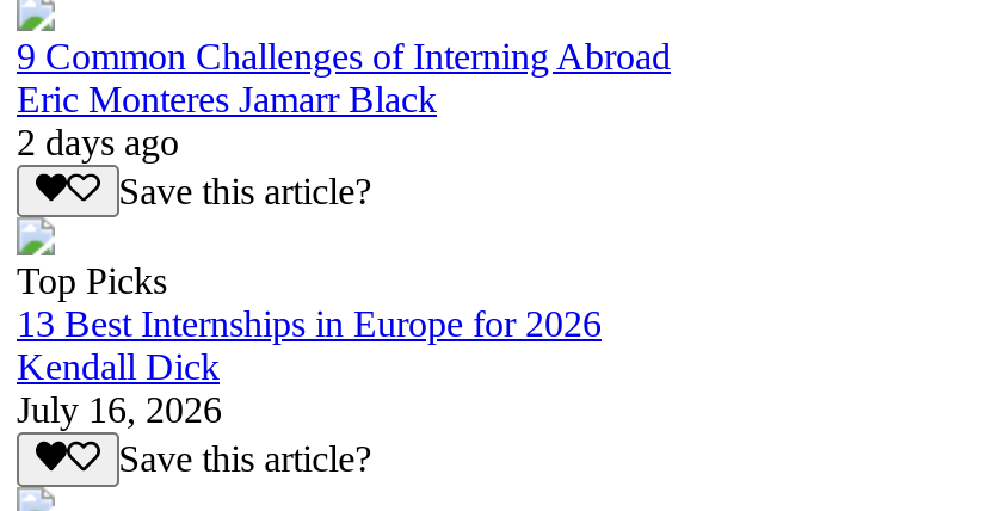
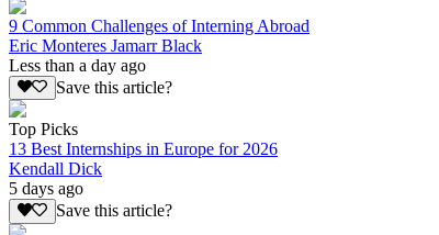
[17,122,179,162] 2 days ago -> [9,56,146,75] Less than a day ago
[17,390,222,430] July 16, 2026 -> [9,179,83,198] 5 days ago

